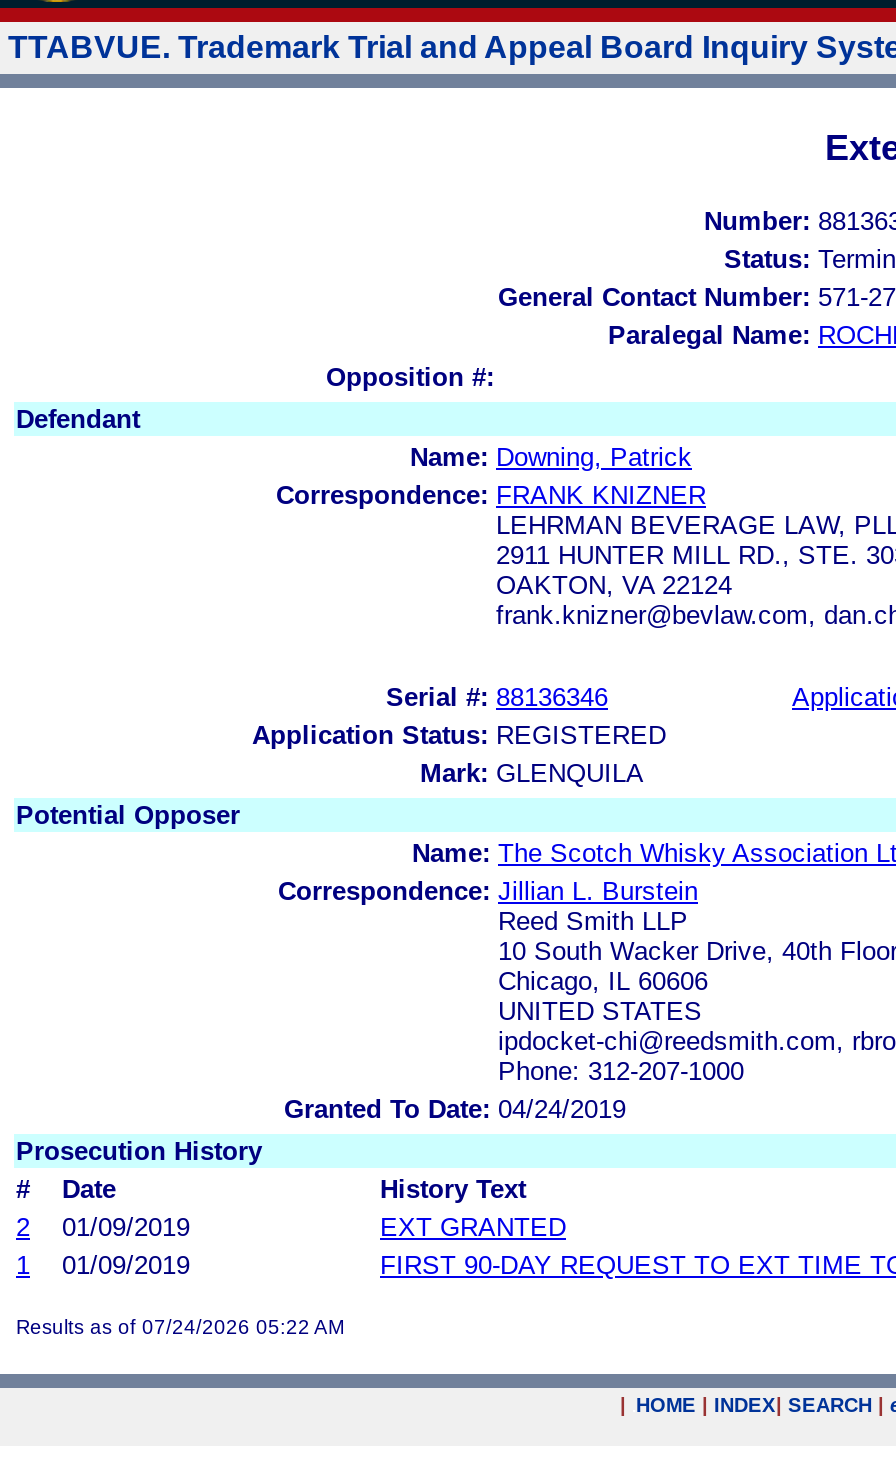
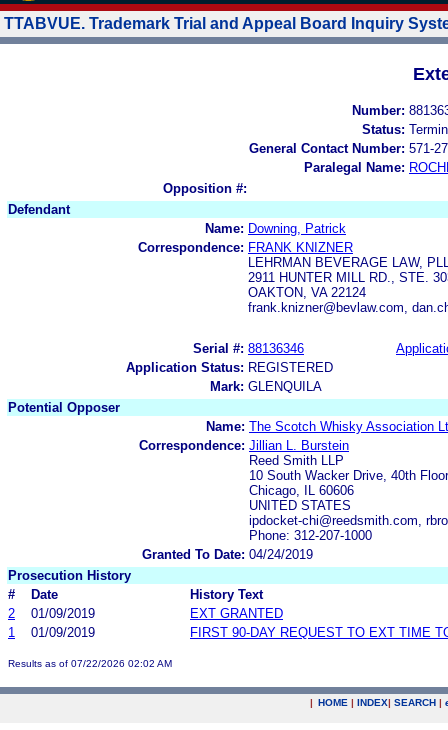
[16,1316,344,1338] Results as of 07/24/2026 05:22 AM -> [8,658,172,669] Results as of 07/22/2026 02:02 AM

